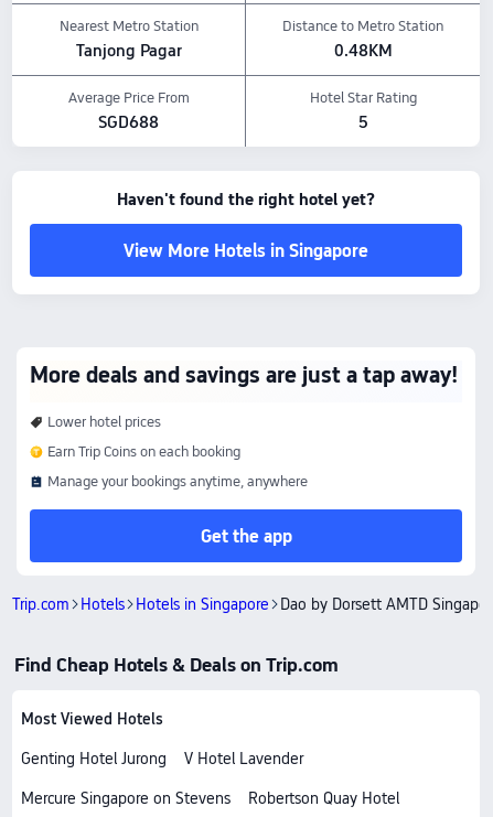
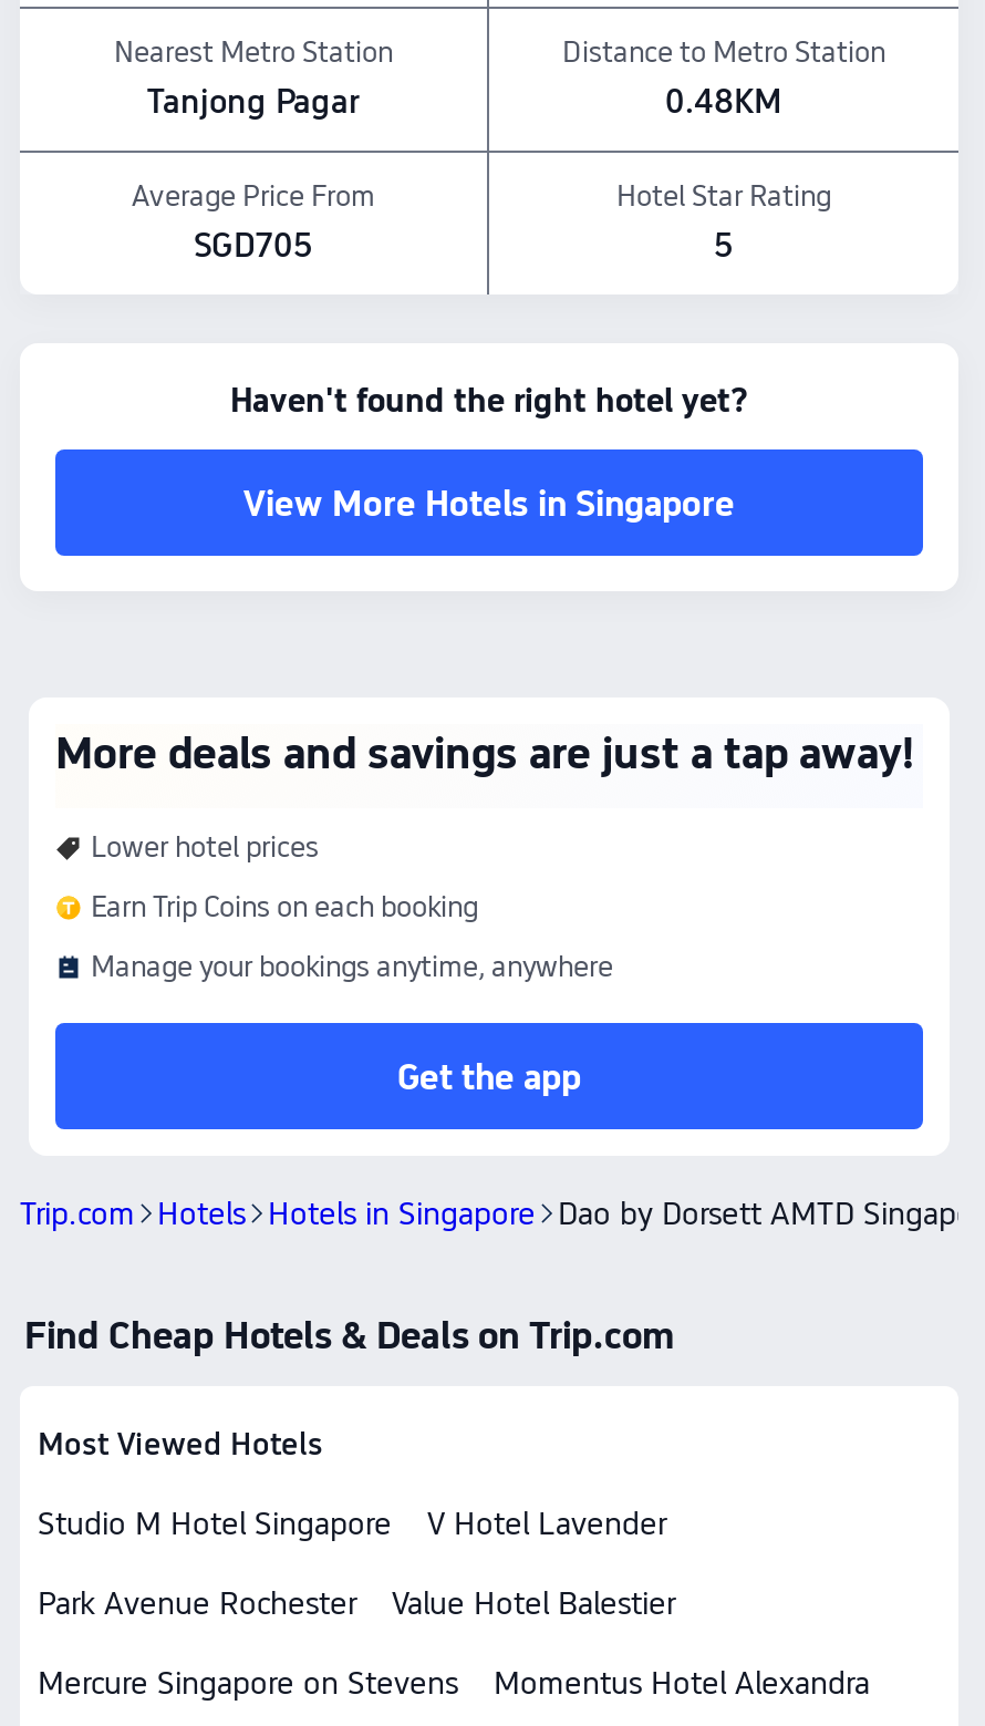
[98,112,159,132] SGD688 -> [194,226,313,266] SGD705
[21,750,167,767] Genting Hotel Jurong -> [38,1506,392,1541] Studio M Hotel Singapore
none -> [38,1585,675,1621] Park Avenue Rochester | Value Hotel Balestier
[248,789,399,807] Robertson Quay Hotel -> [494,1665,870,1701] Momentus Hotel Alexandra

